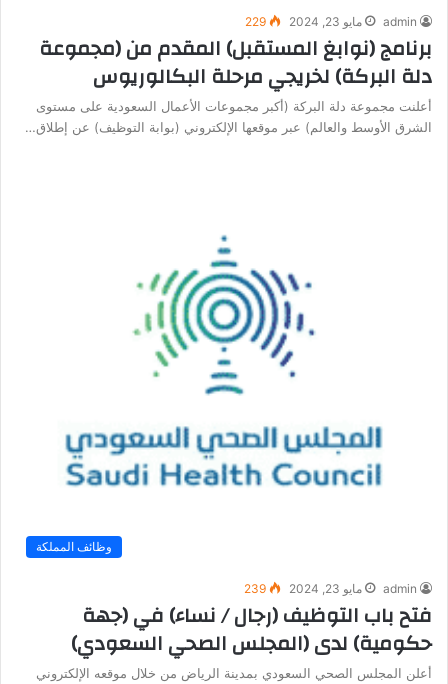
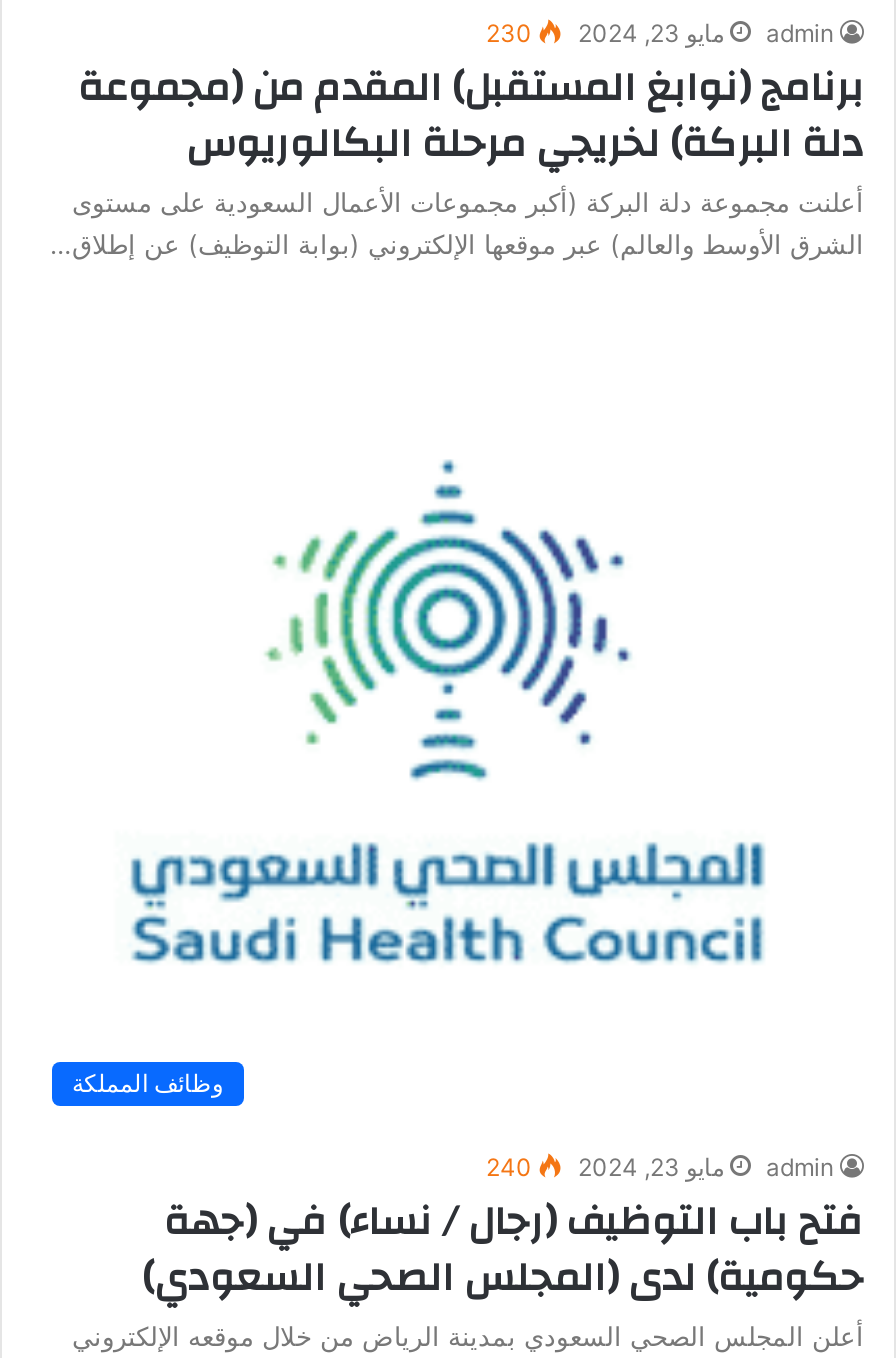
[245,14,266,29] 229 -> [486,19,532,49] 230
[244,581,266,596] 239 -> [486,1153,532,1183] 240

